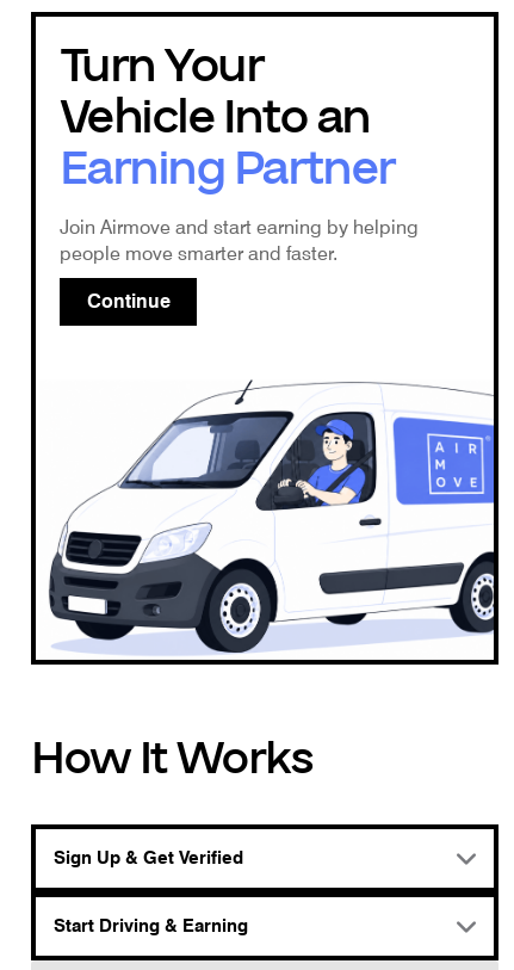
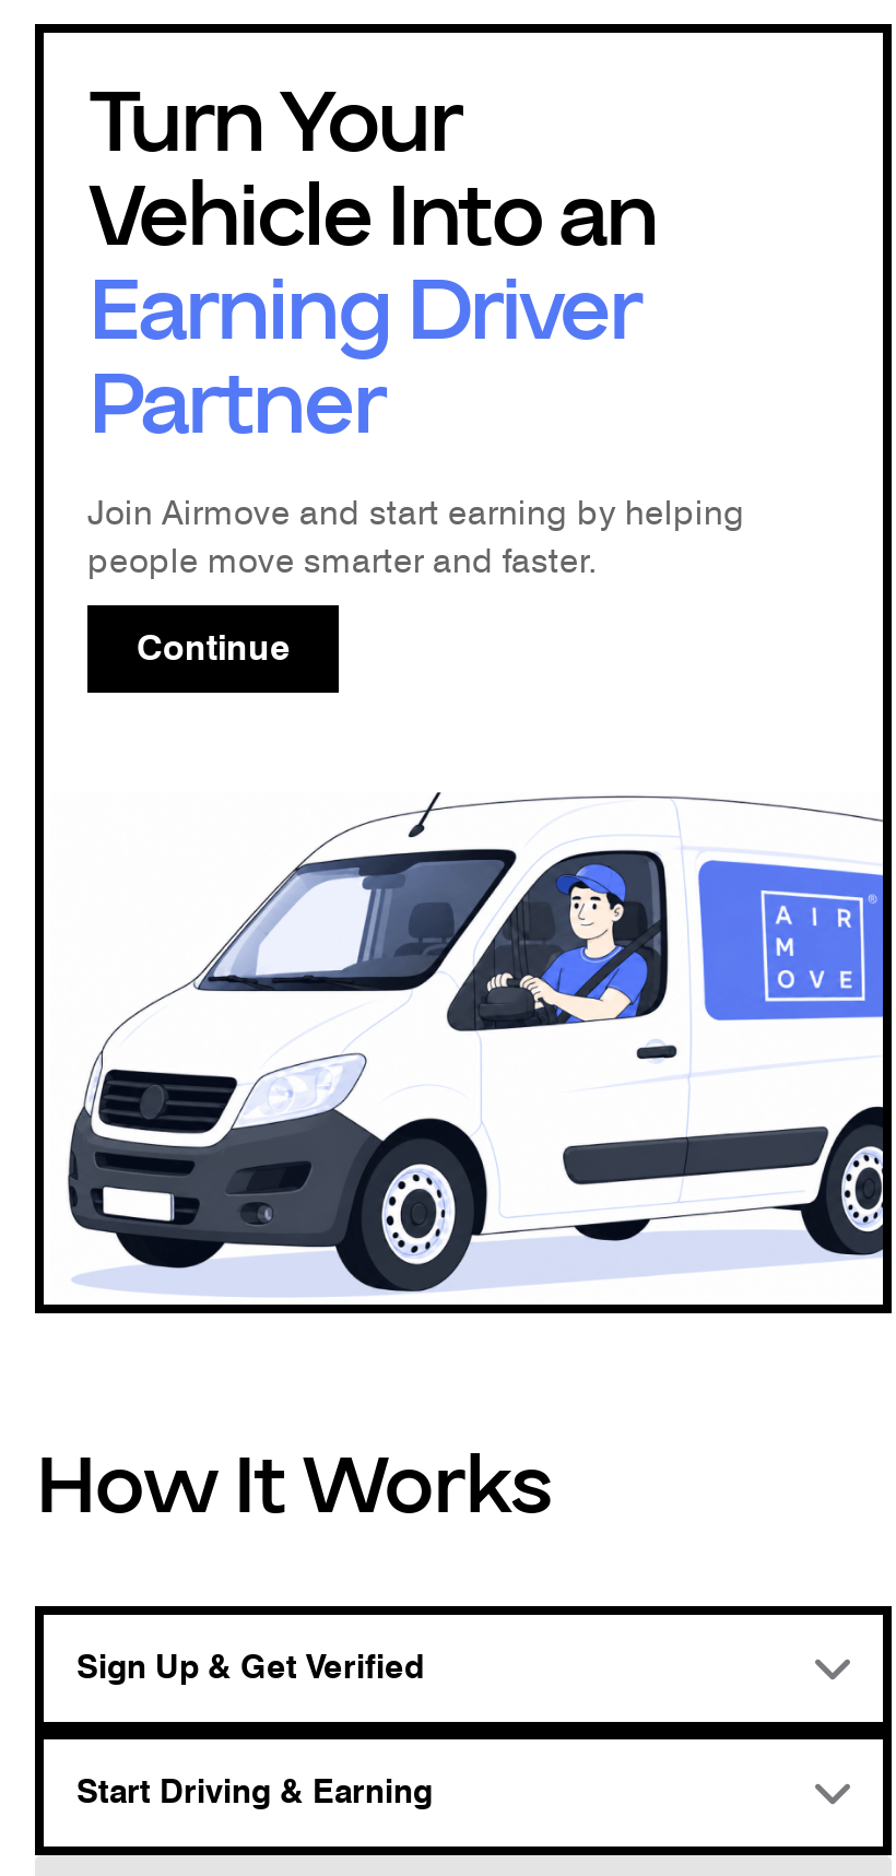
[60,134,395,204] Earning Partner -> [87,247,639,470] Earning Driver | Partner

